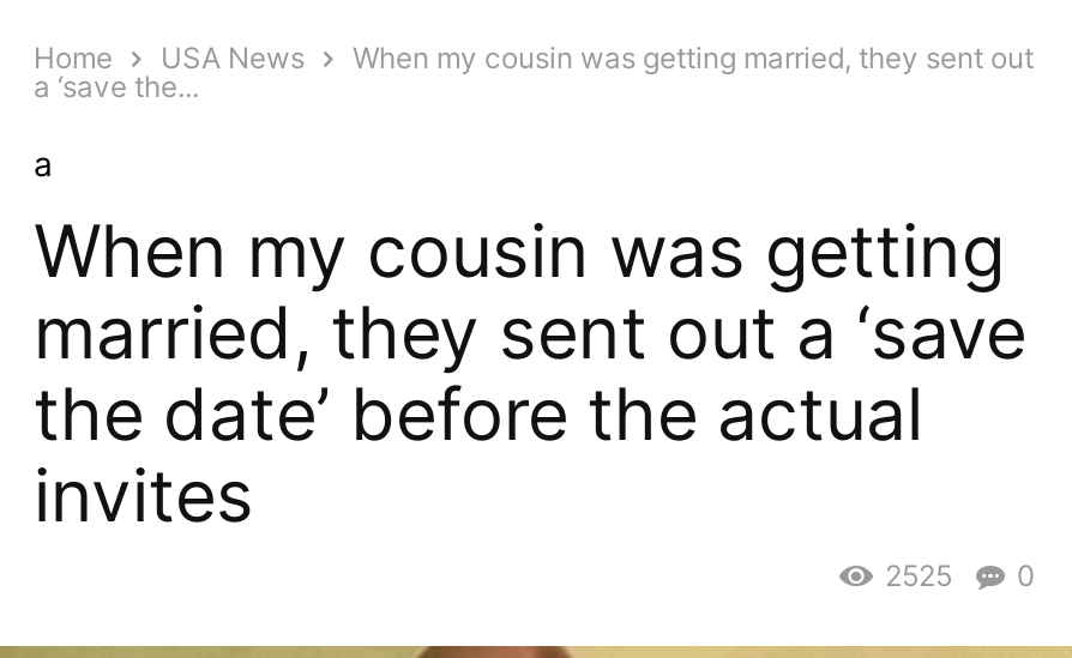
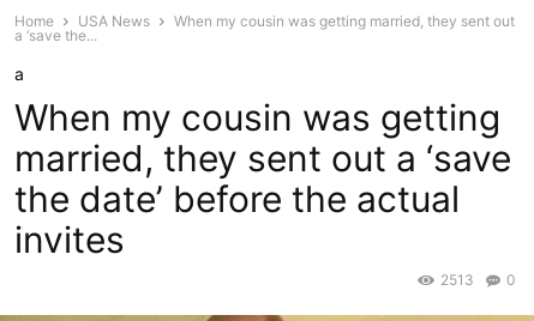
[885,557,1036,593] 2525 0 -> [440,271,516,289] 2513 0

